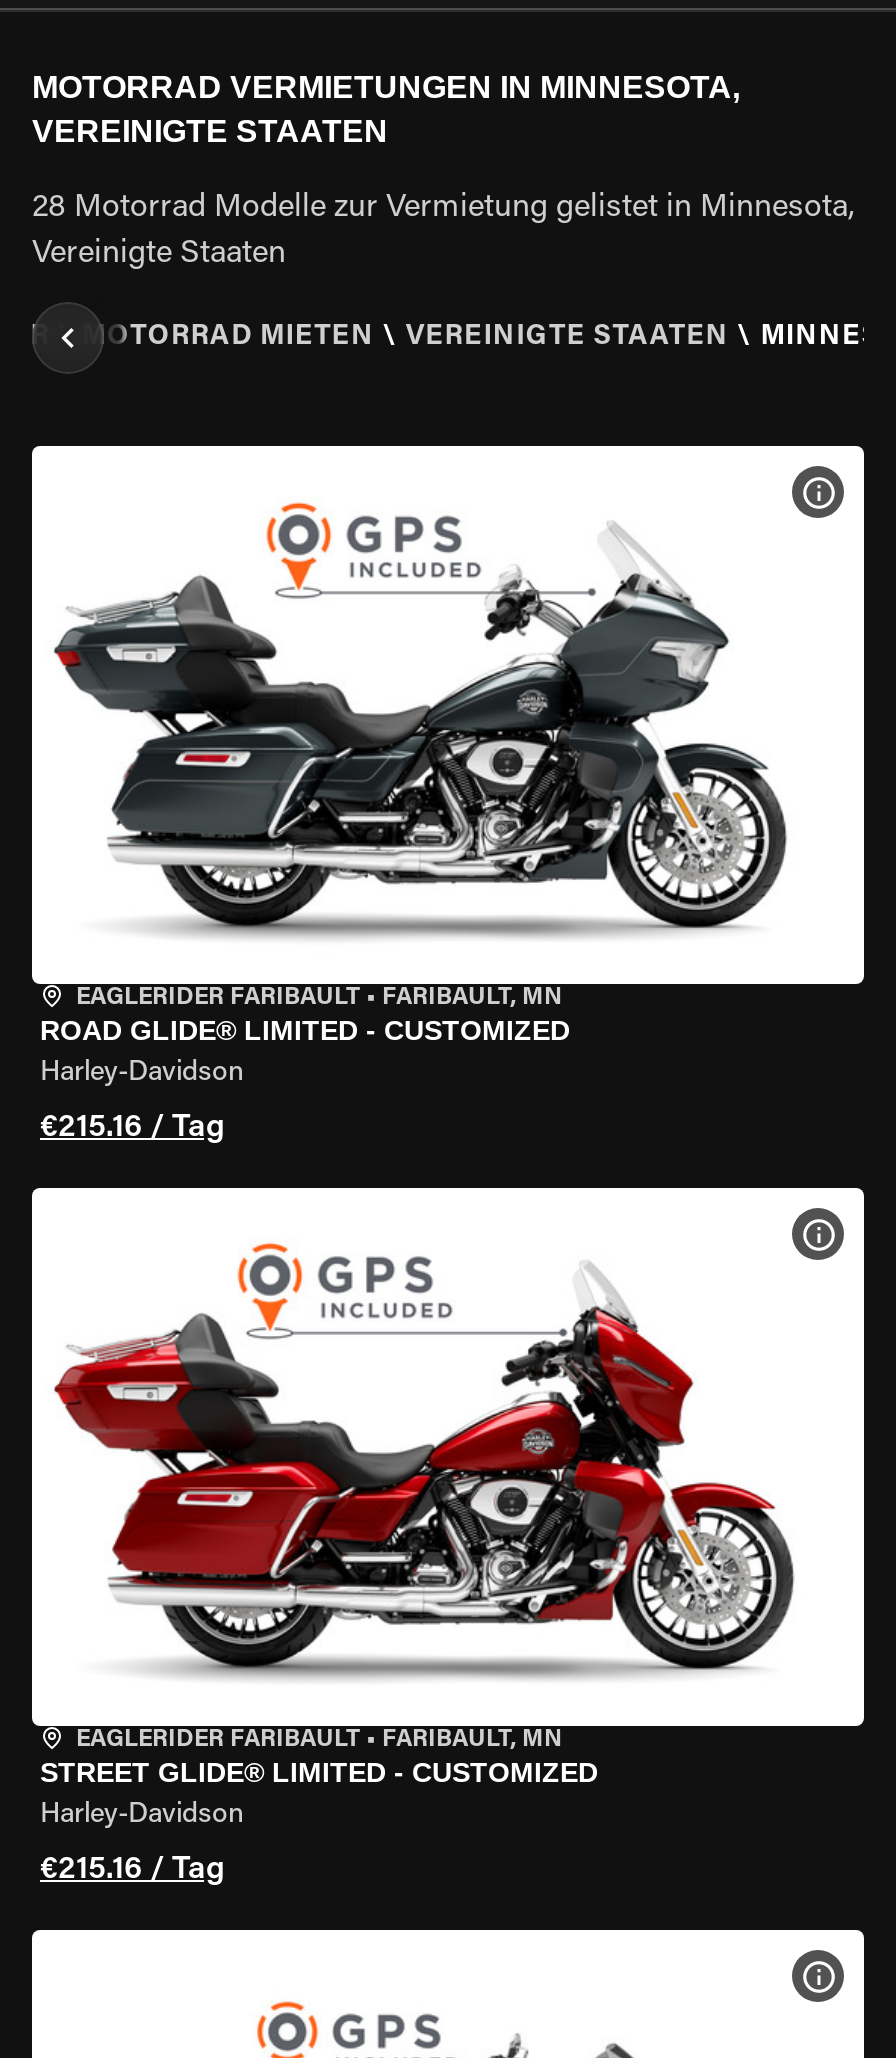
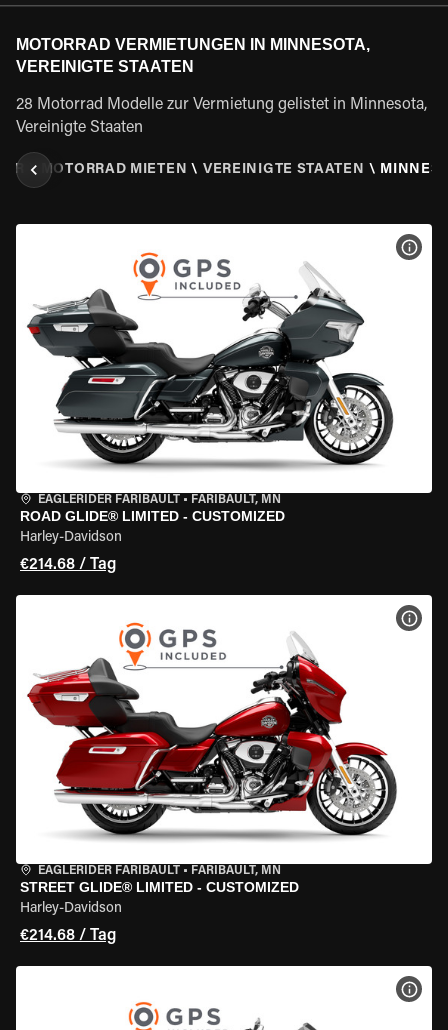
[40,1112,224,1144] €215.16 / Tag -> [20,557,116,573] €214.68 / Tag
[40,1854,224,1886] €215.16 / Tag -> [20,928,116,944] €214.68 / Tag

